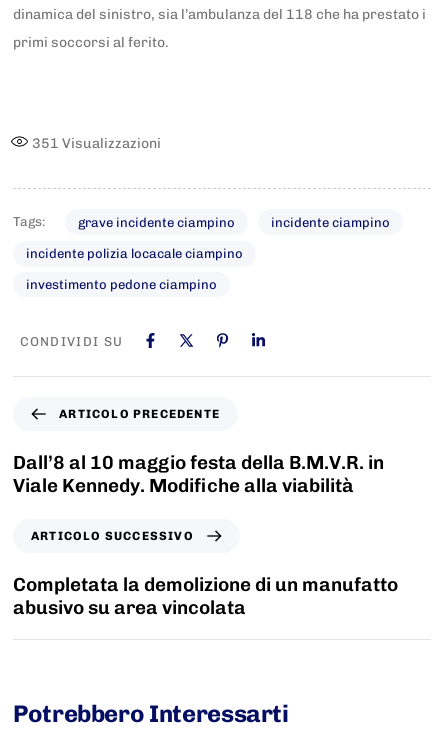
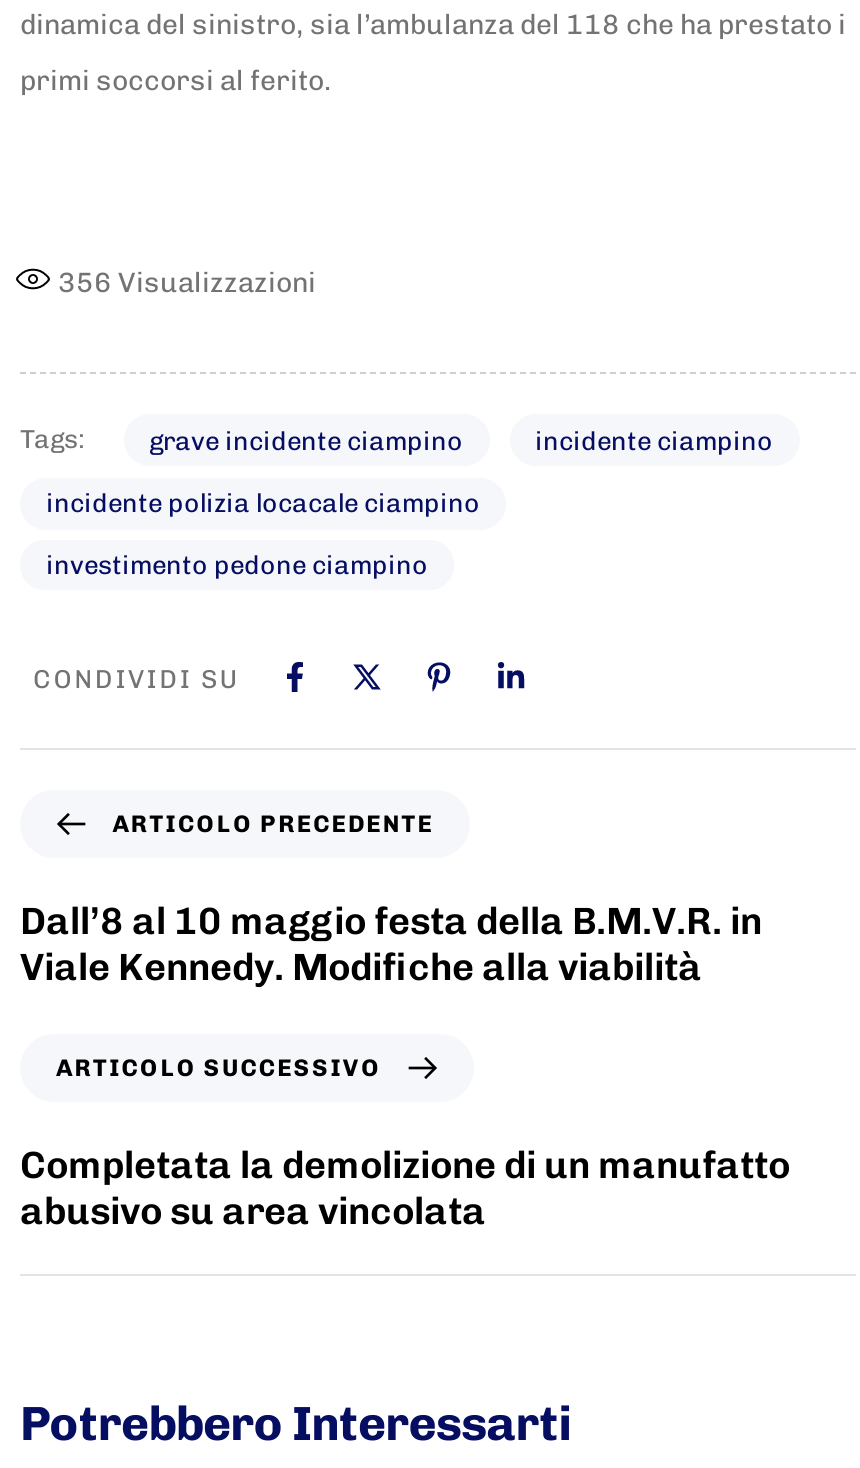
[32,135,161,152] 351 Visualizzazioni -> [58,266,316,300] 356 Visualizzazioni

